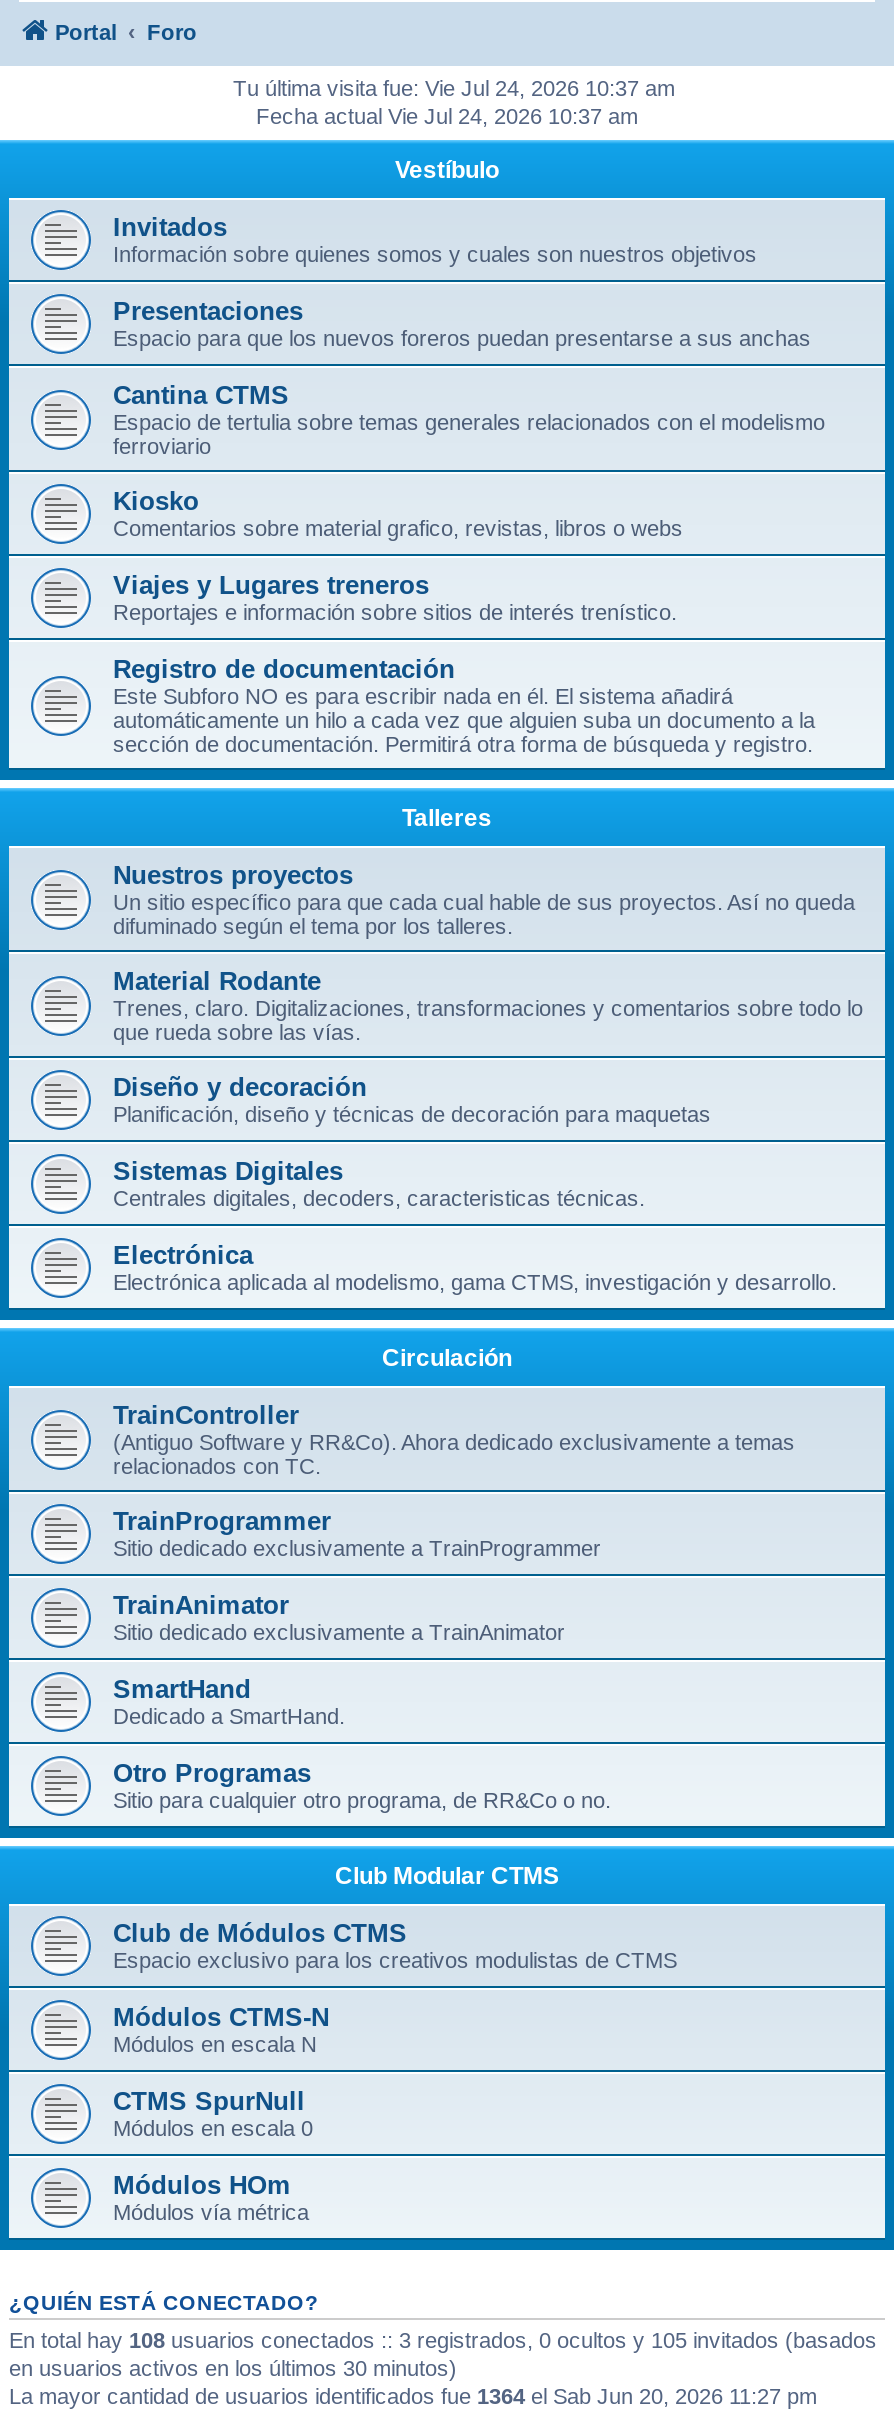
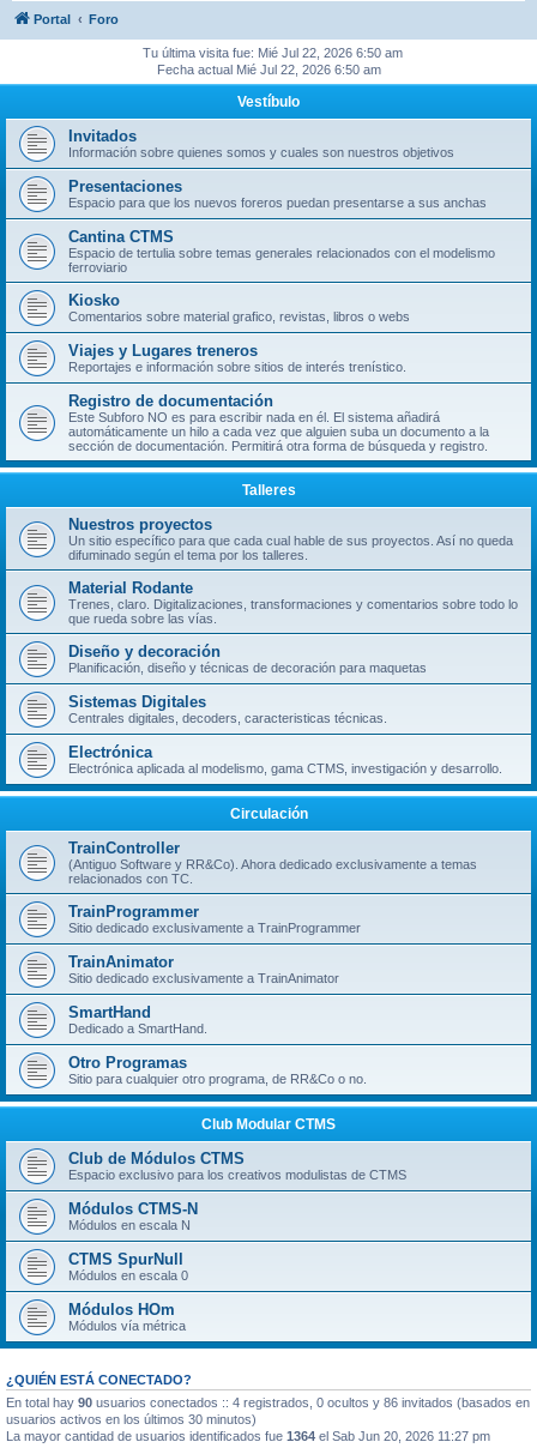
[233,76,675,100] Tu última visita fue: Vie Jul 24, 2026 10:37 am -> [143,46,403,60] Tu última visita fue: Mié Jul 22, 2026 6:50 am
[256,104,638,128] Fecha actual Vie Jul 24, 2026 10:37 am -> [156,62,381,77] Fecha actual Mié Jul 22, 2026 6:50 am
[9,2328,877,2380] En total hay 108 usuarios conectados :: 3 registrados, 0 ocultos y 105 invitados (basados | en usuarios activos en los últimos 30 minutos) -> [6,1395,530,1426] En total hay 90 usuarios conectados :: 4 registrados, 0 ocultos y 86 invitados (basados en | usuarios activos en los últimos 30 minutos)

